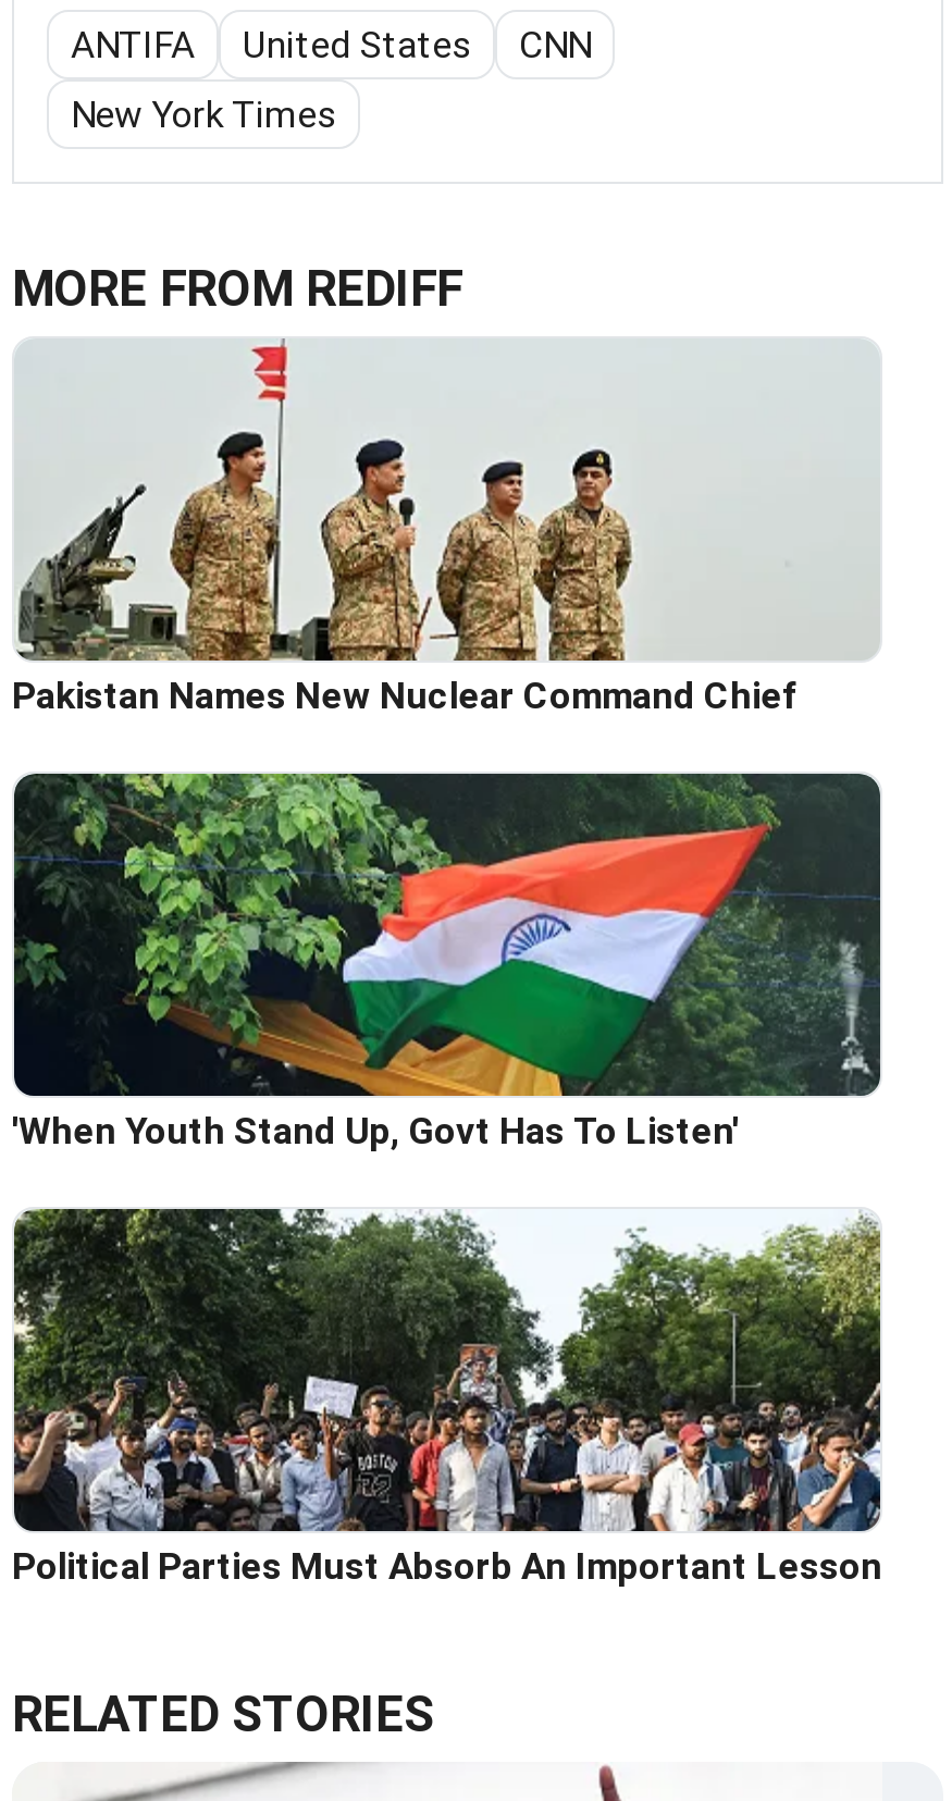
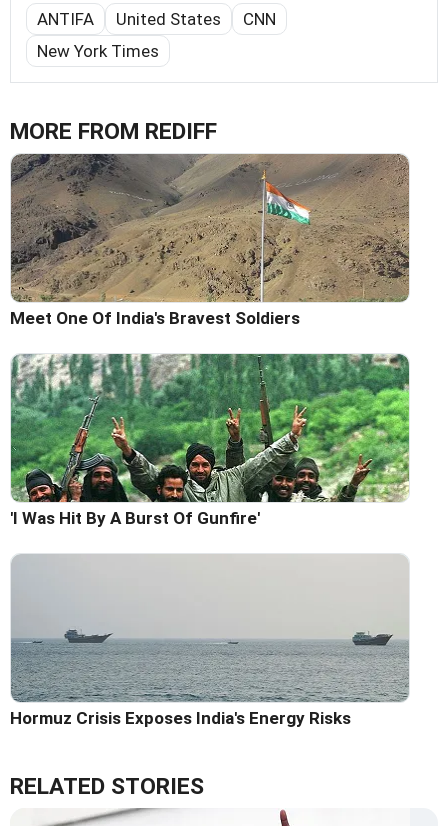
[12,338,880,716] [image] | Pakistan Names New Nuclear Command Chief -> [10,153,410,328] [image] | Meet One Of India's Bravest Soldiers
[12,772,882,1152] [image] | 'When Youth Stand Up, Govt Has To Listen' -> [10,353,410,528] [image] | 'I Was Hit By A Burst Of Gunfire'
[12,1207,882,1587] [image] | Political Parties Must Absorb An Important Lesson -> [10,554,410,728] [image] | Hormuz Crisis Exposes India's Energy Risks

